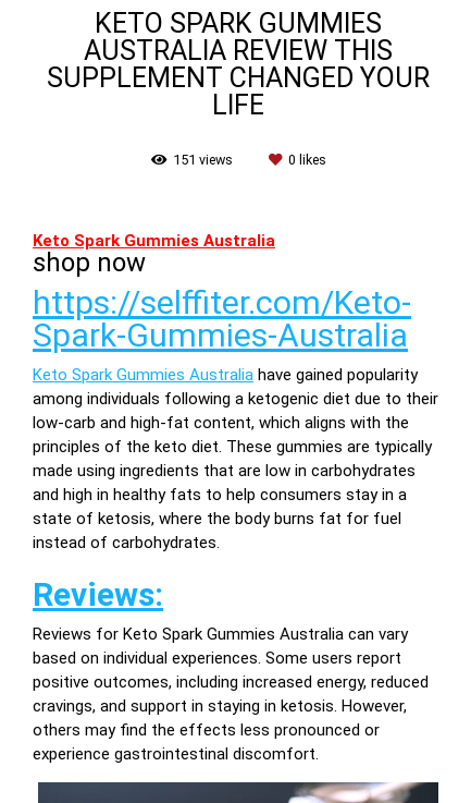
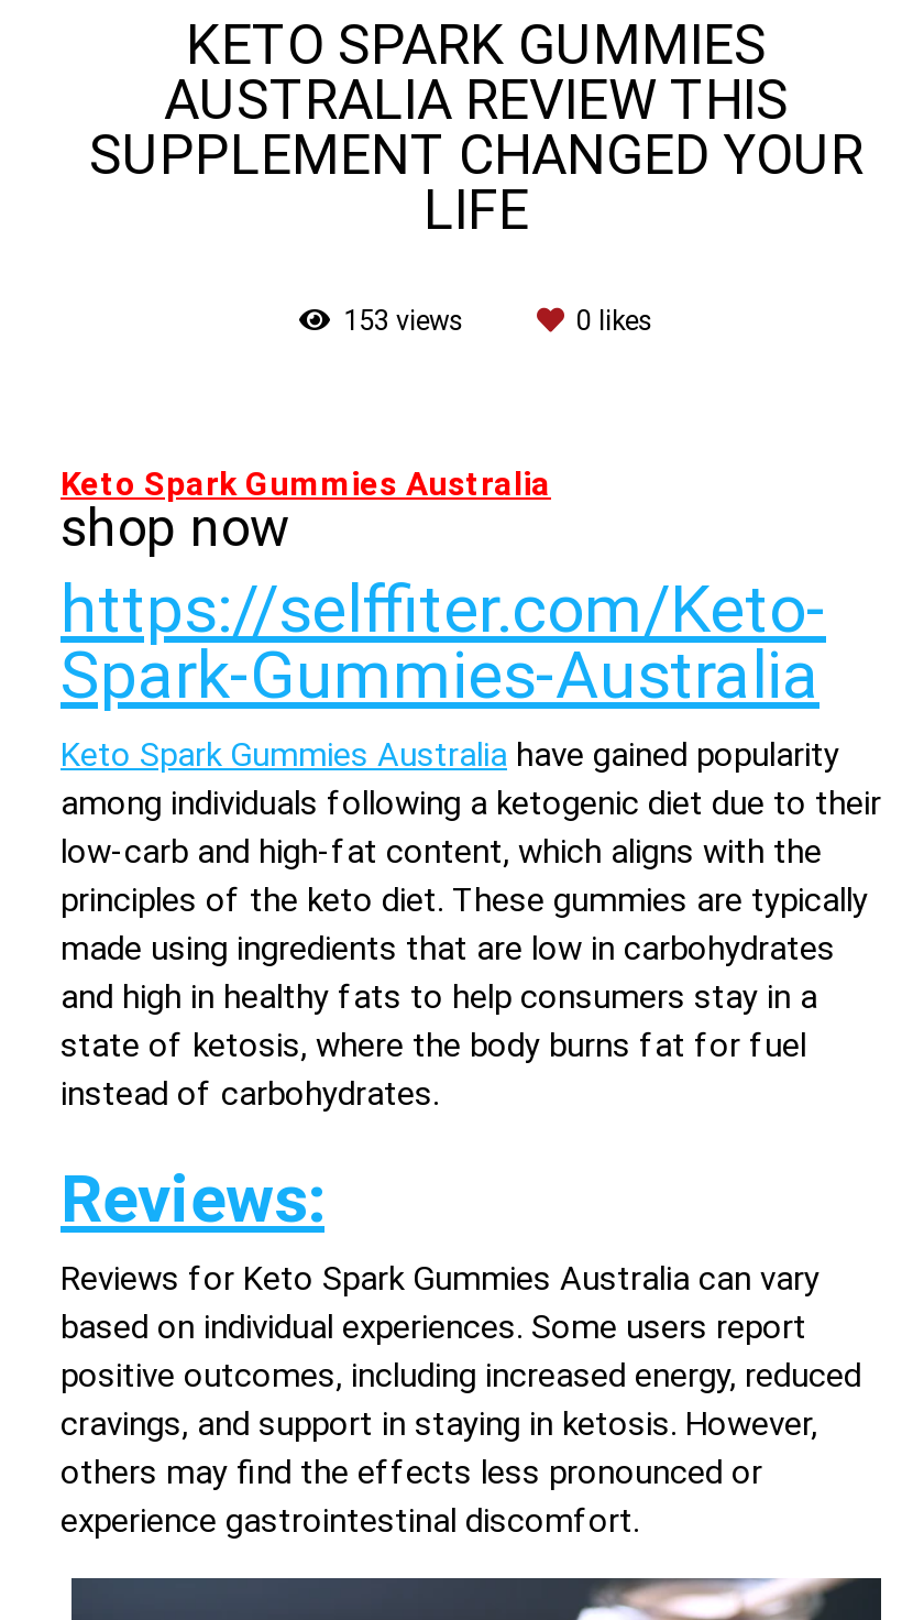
[172,151,236,168] 151 views -> [343,304,471,337] 153 views

